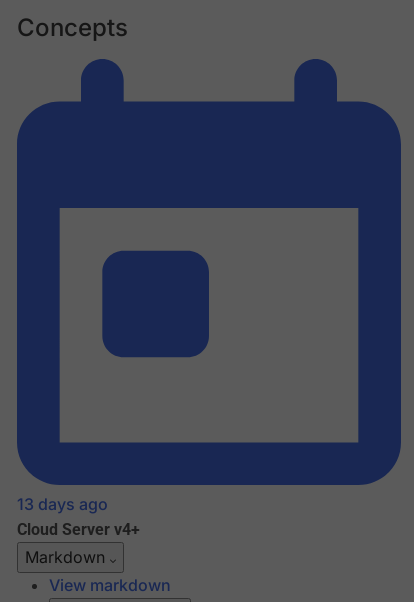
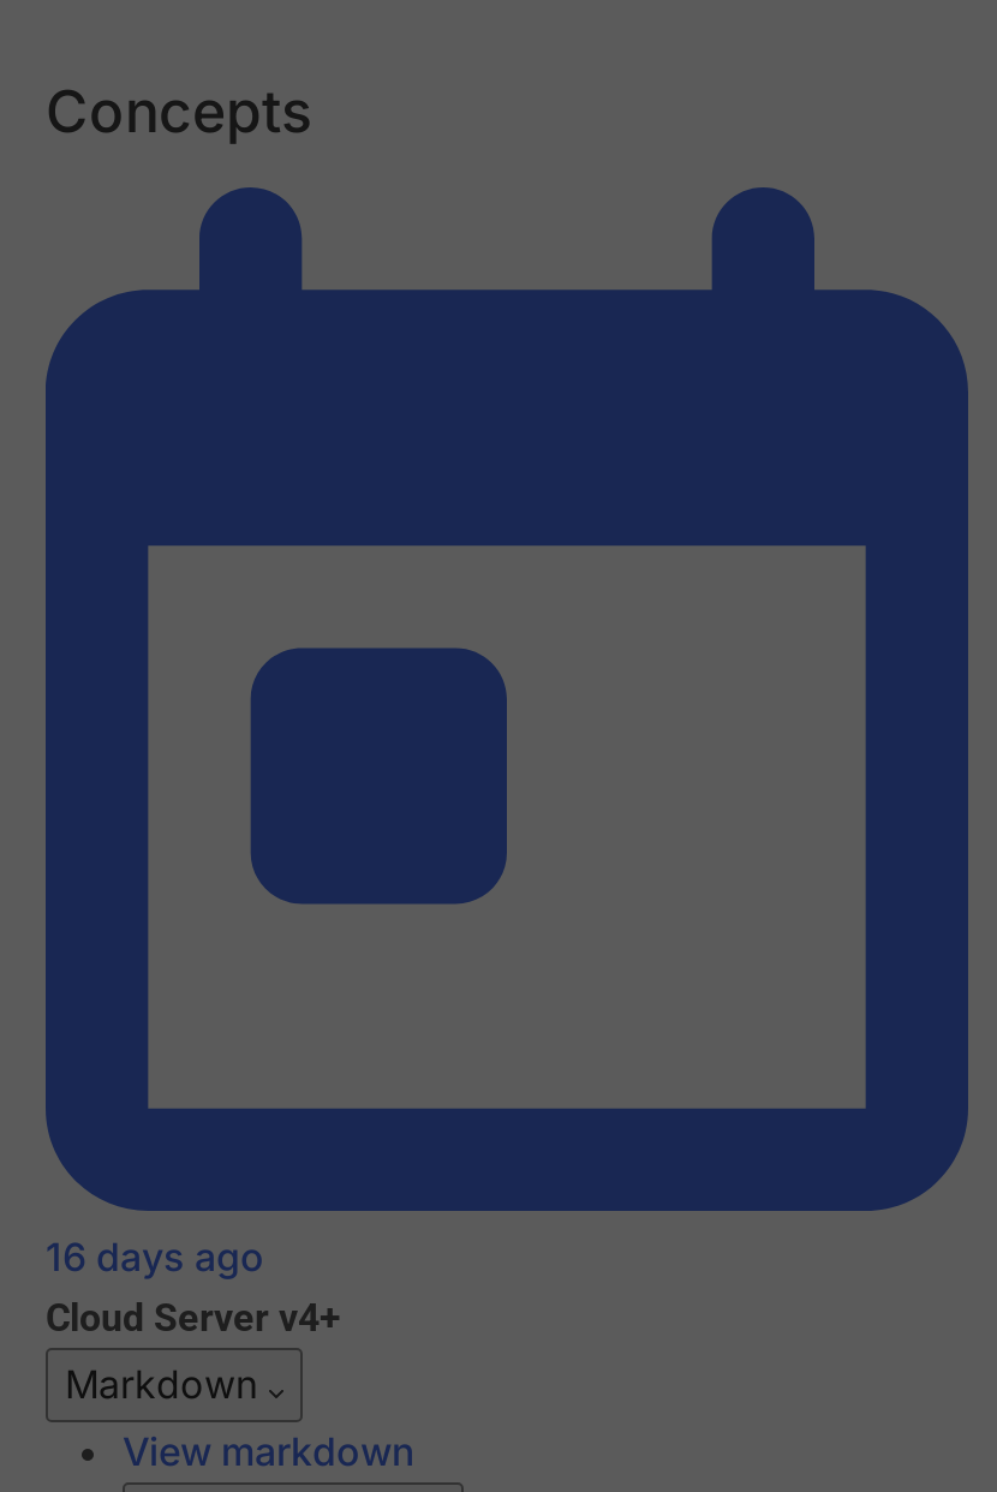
[17,494,108,514] 13 days ago -> [46,1234,264,1282] 16 days ago

